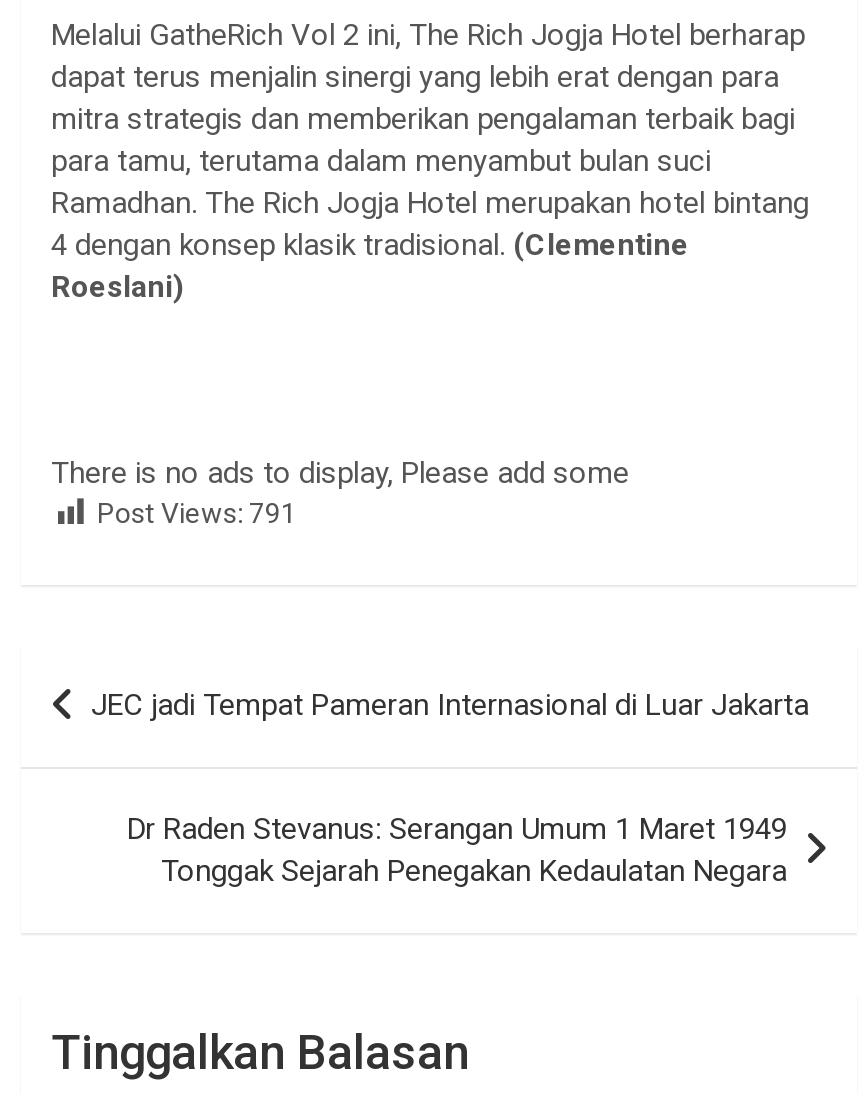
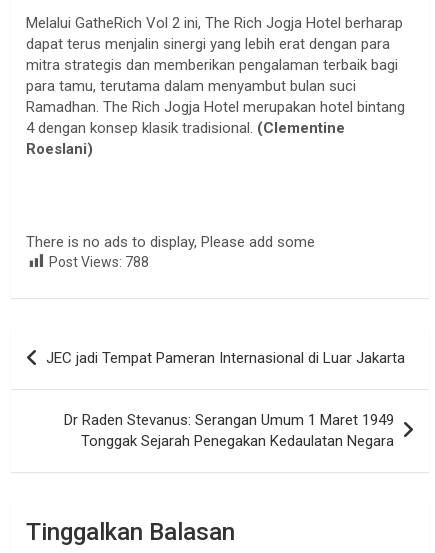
[97,497,297,529] Post Views: 791 -> [49,254,149,270] Post Views: 788

